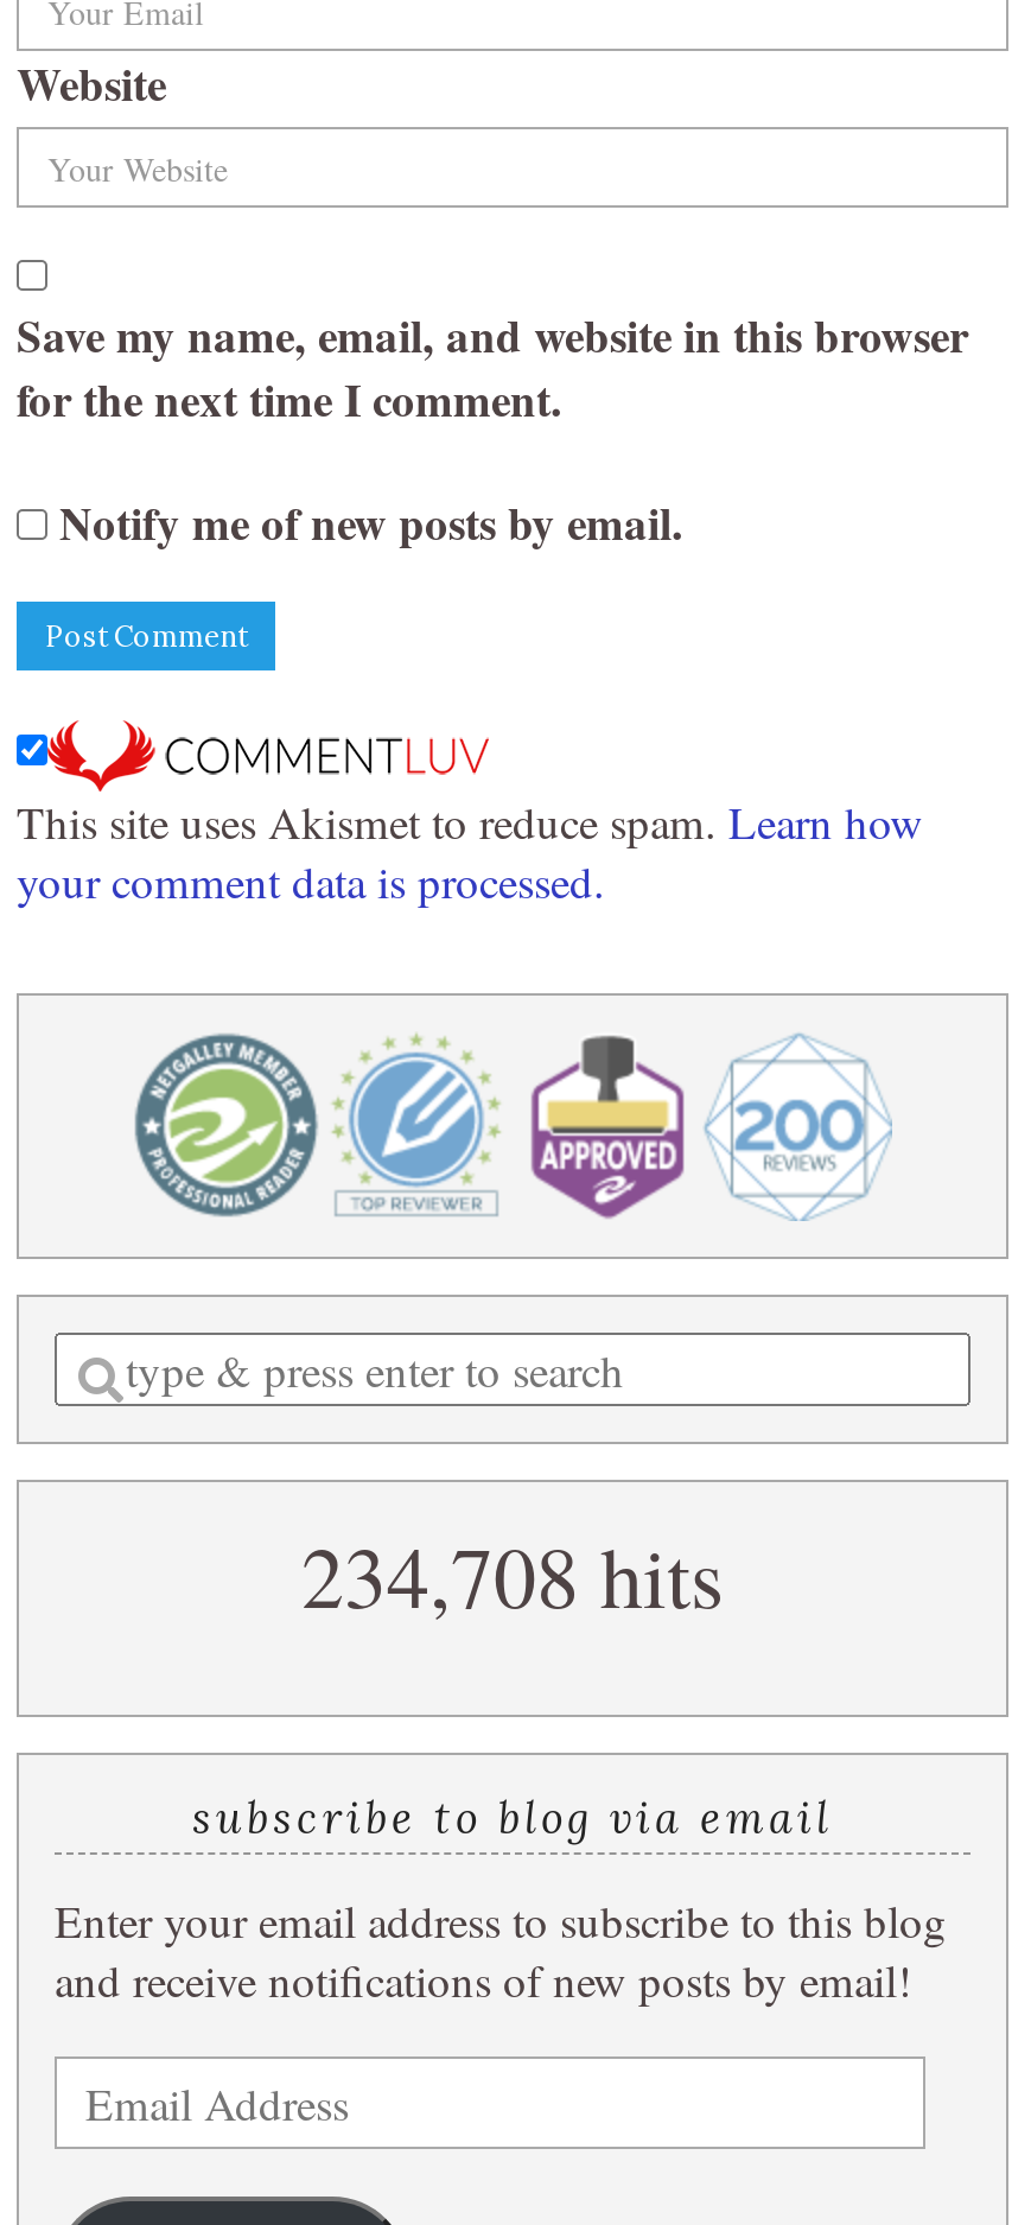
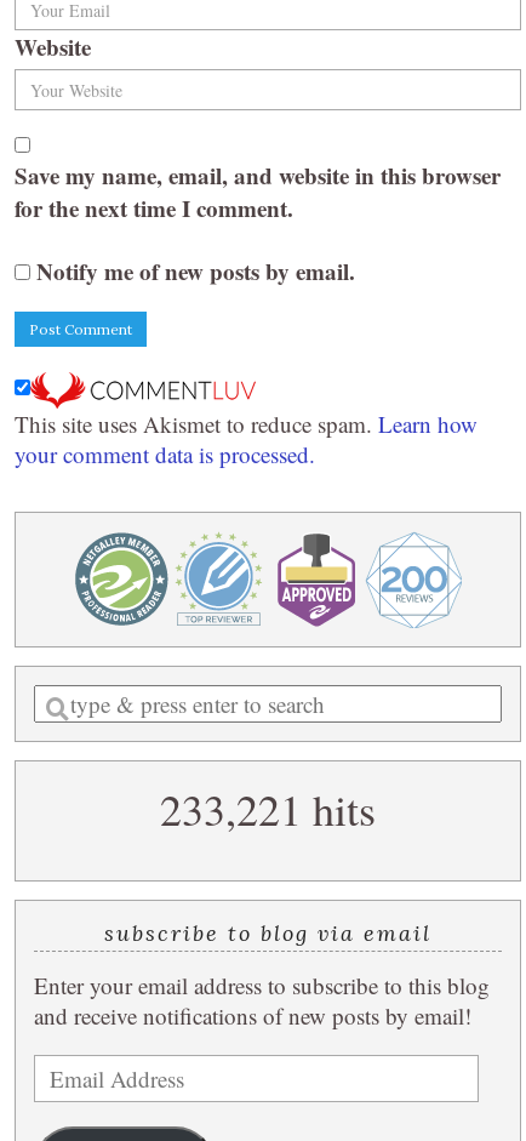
[301,1517,724,1631] 234,708 hits -> [160,779,376,838] 233,221 hits

